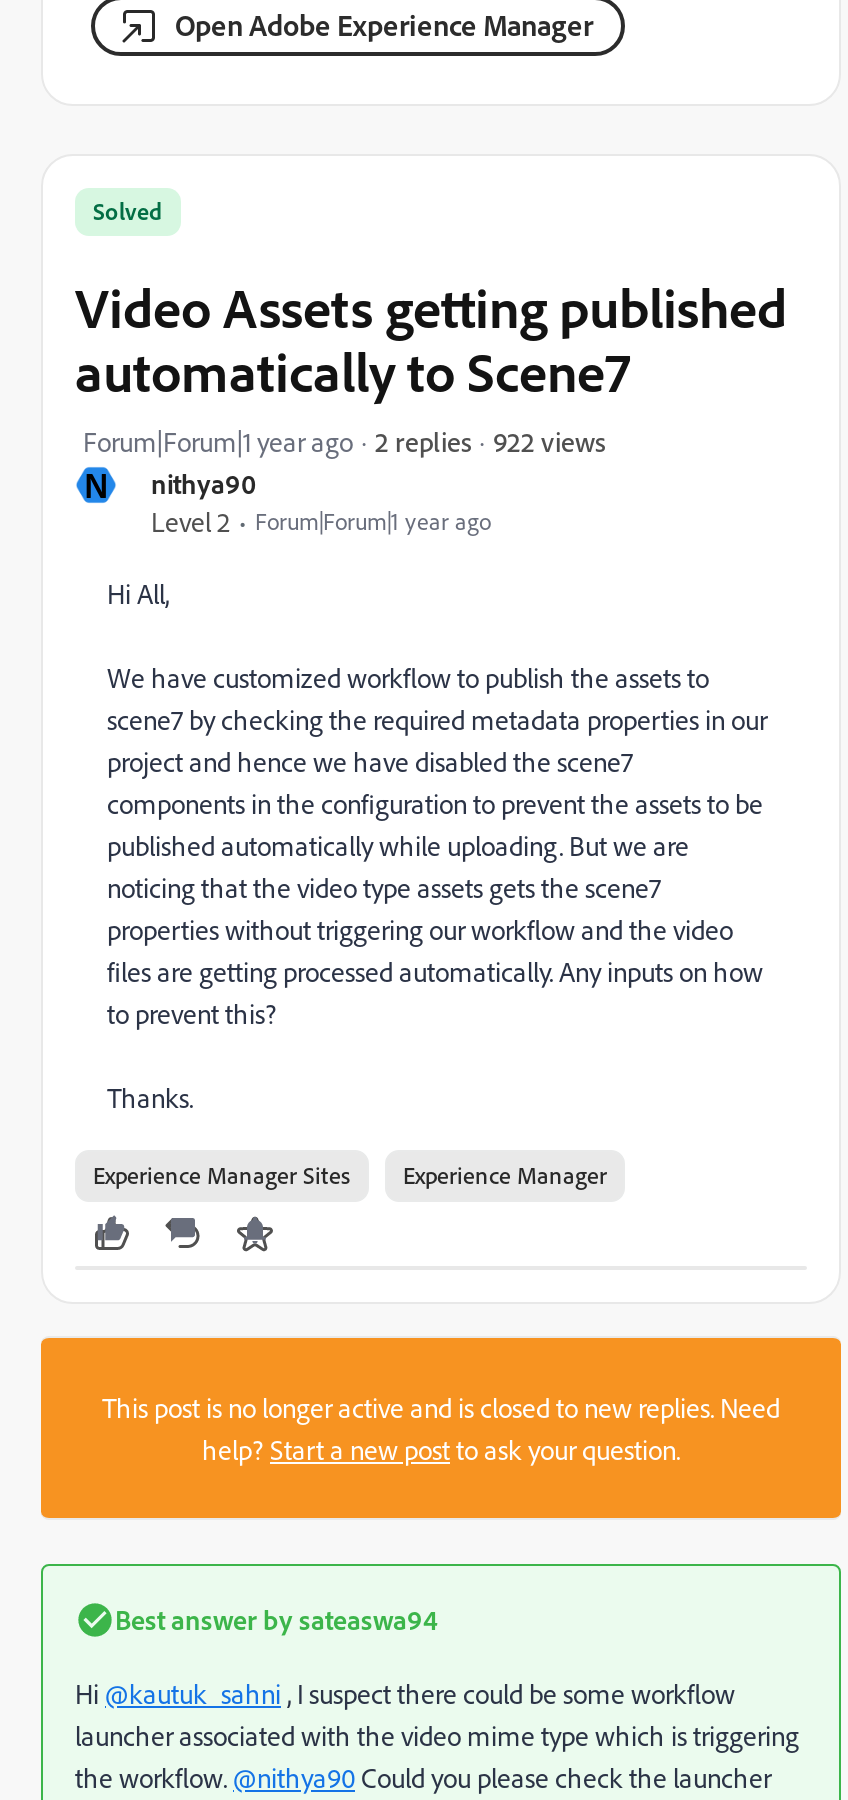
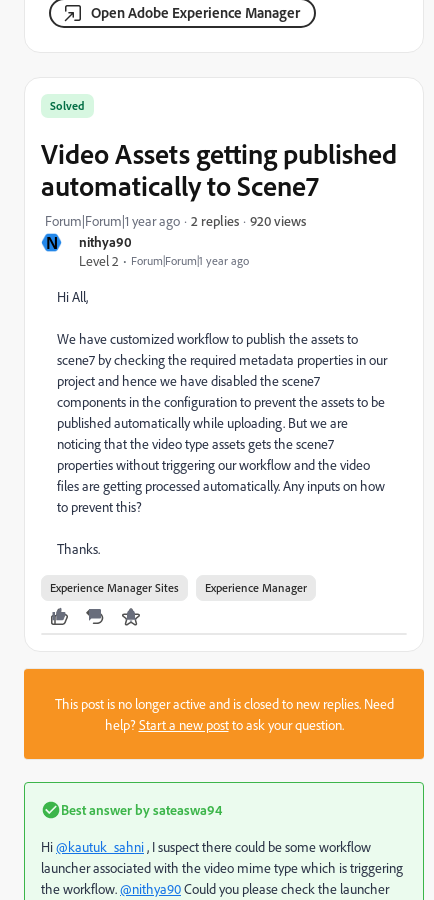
[493,423,605,457] 922 views -> [250,211,306,228] 920 views

